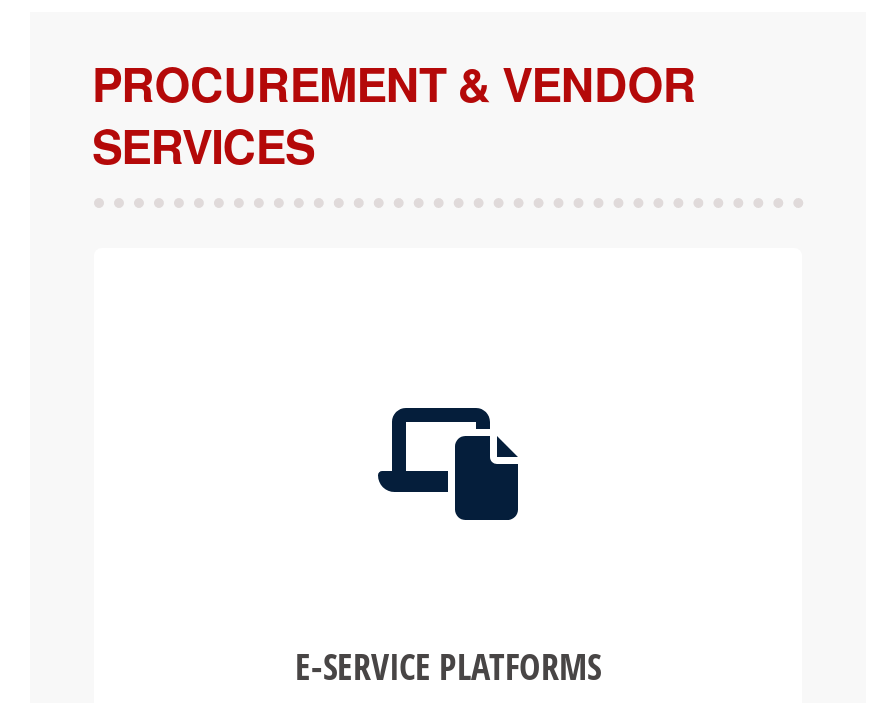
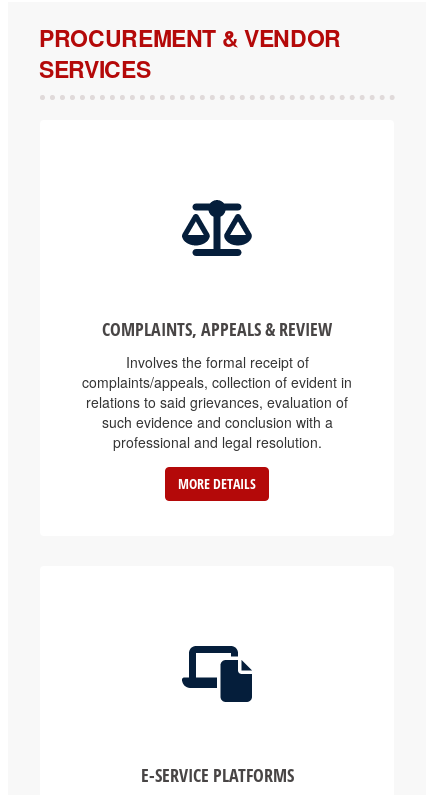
none -> [82,317,352,493] COMPLAINTS, APPEALS & REVIEW | Involves the formal receipt of | complaints/appeals, collection of evident in | relations to said grievances, evaluation of | such evidence and conclusion with a | professional and legal resolution. | MORE DETAILS
none -> [184,200,253,257] [image]

